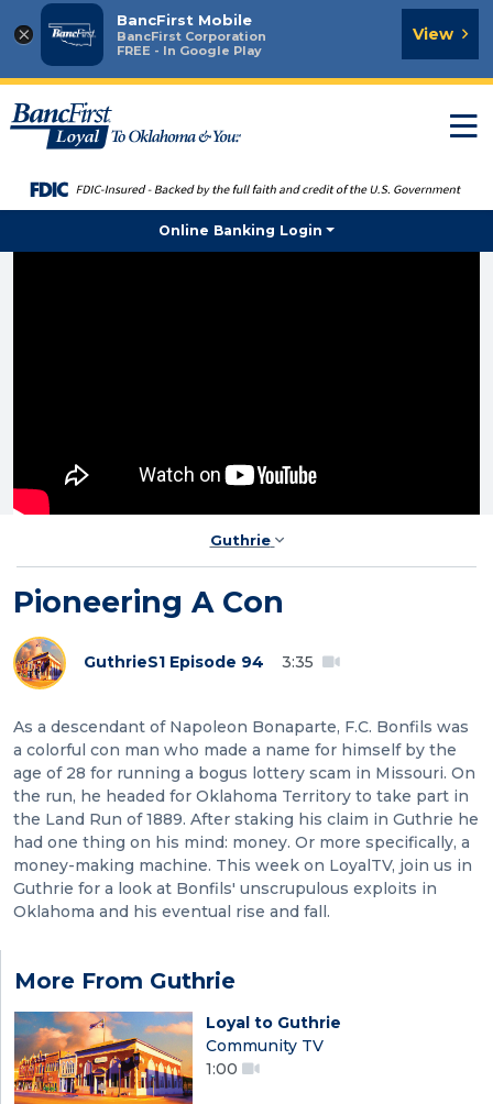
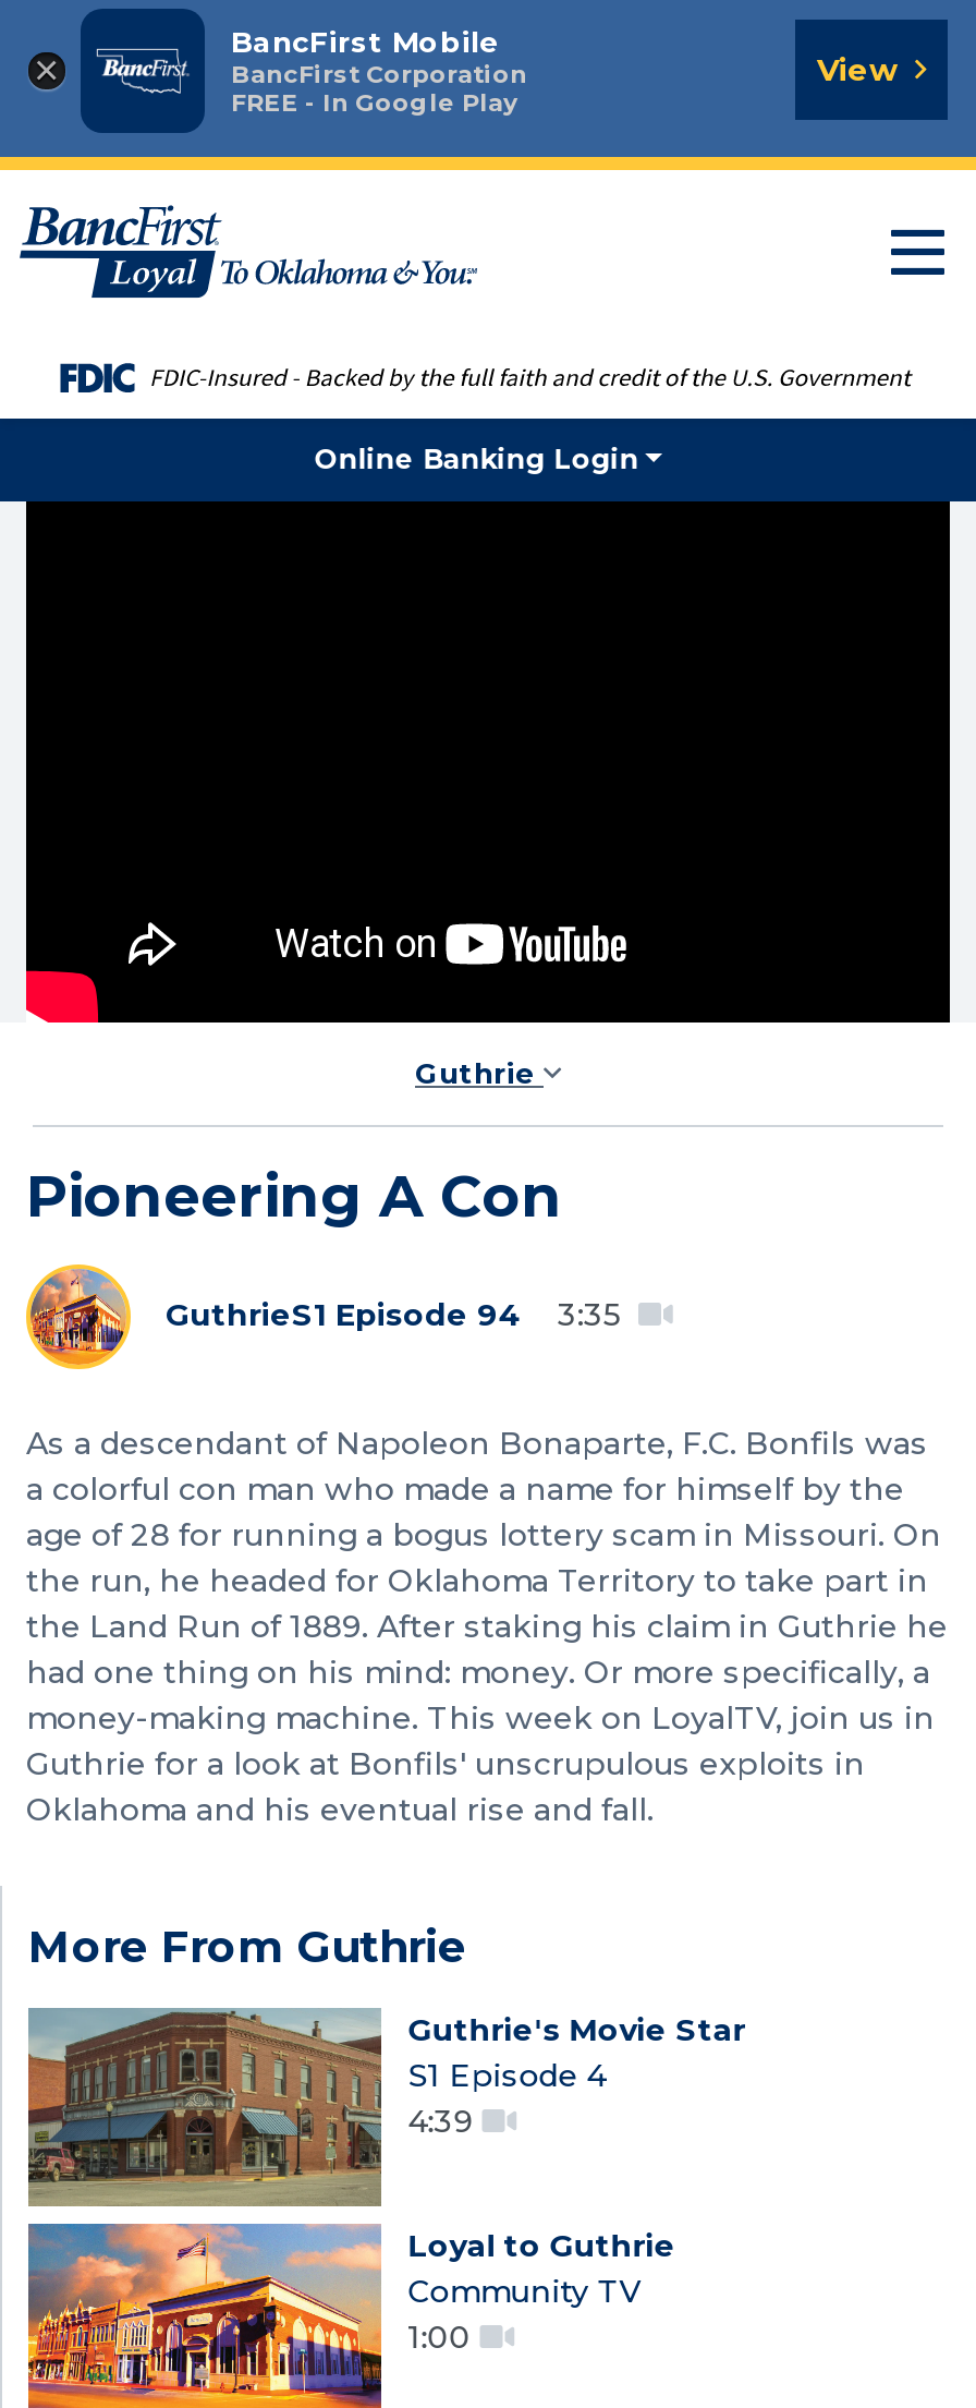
none -> [26,2006,746,2206] [image] | Guthrie's Movie Star | S1 Episode 4 | 4:39

